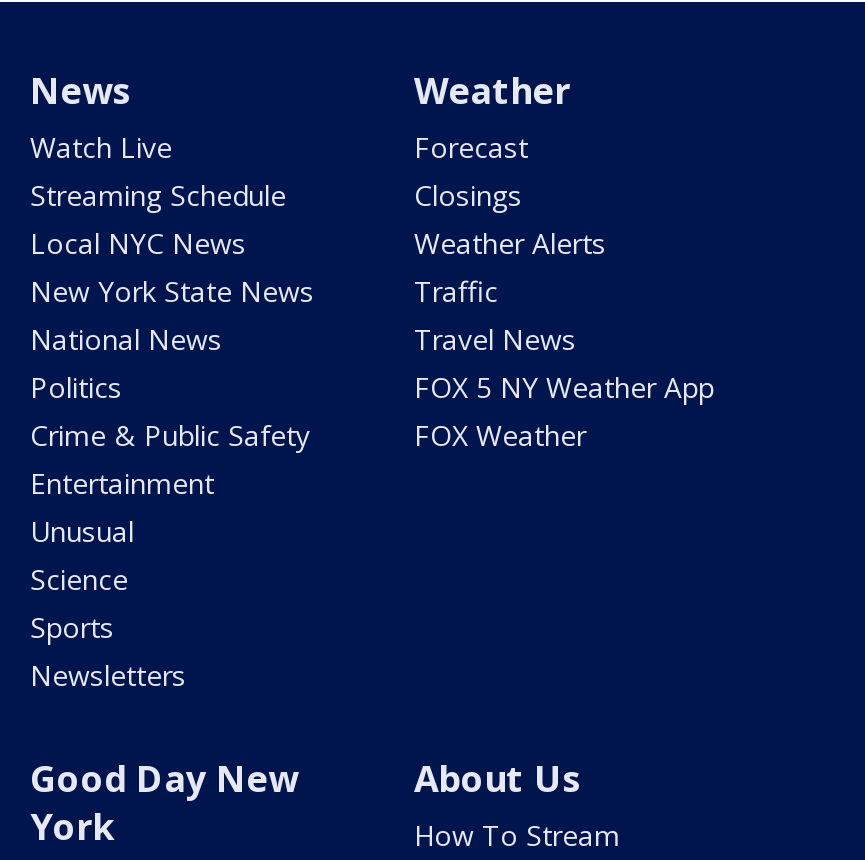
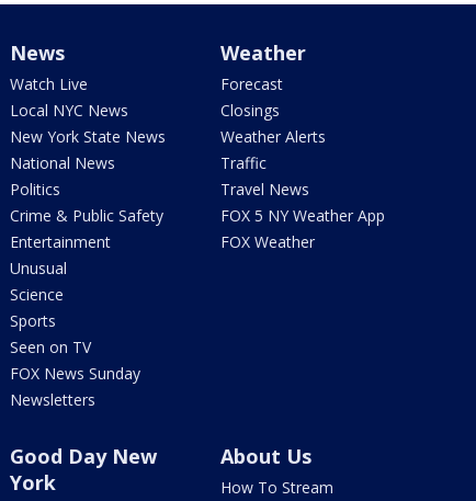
[30,176,286,214] Streaming Schedule -> none
moved [30,224,314,646] -> [10,100,166,331]: Local NYC News | New York State News | National News | ... | Science | Sports
none -> [10,337,140,384] Seen on TV | FOX News Sunday

